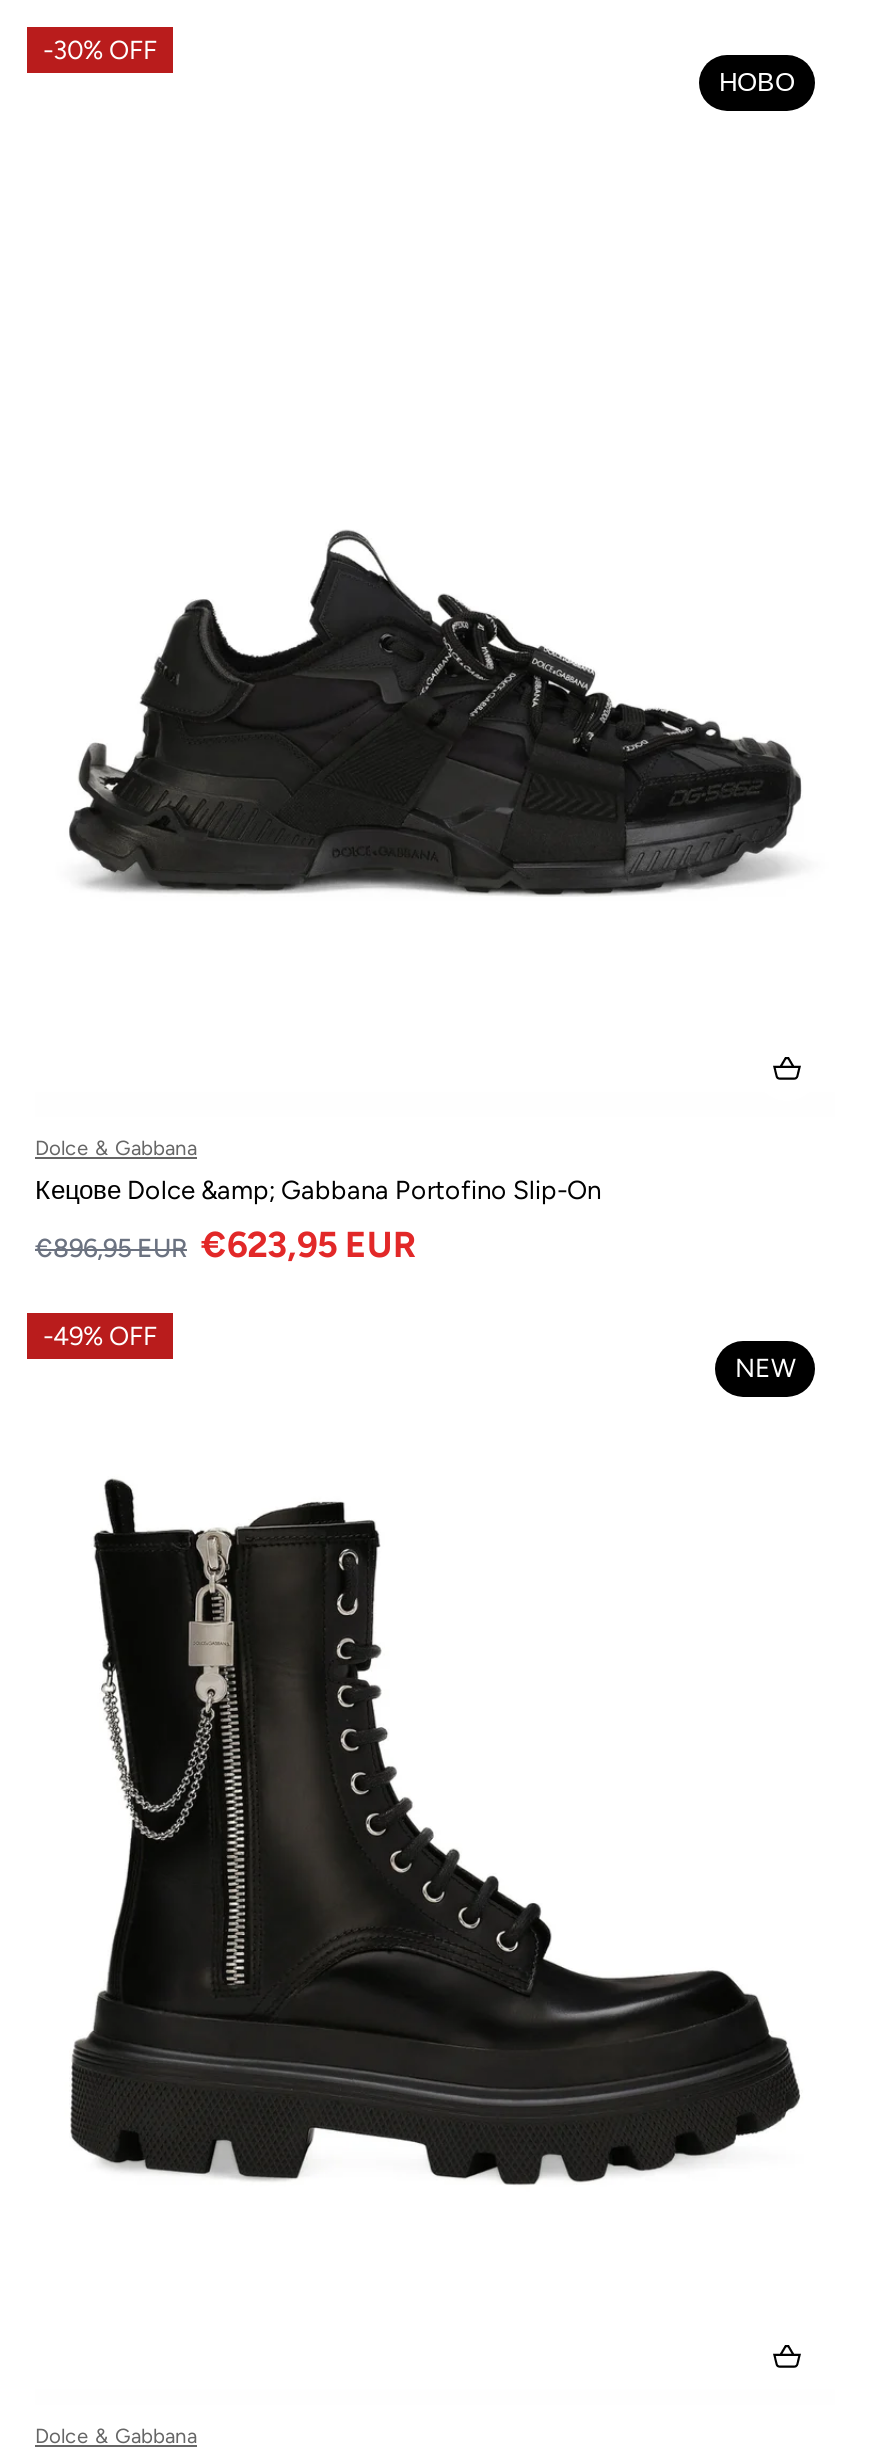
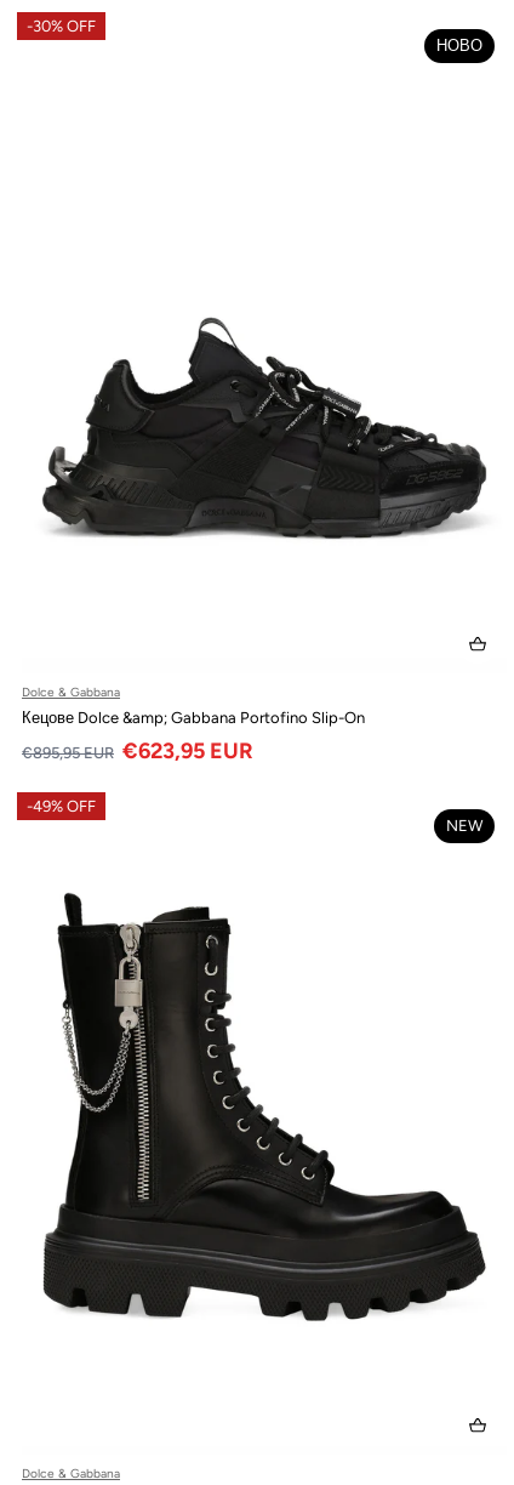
[35,1223,417,1267] €896,95 EUR €623,95 EUR -> [22,738,253,765] €895,95 EUR €623,95 EUR

